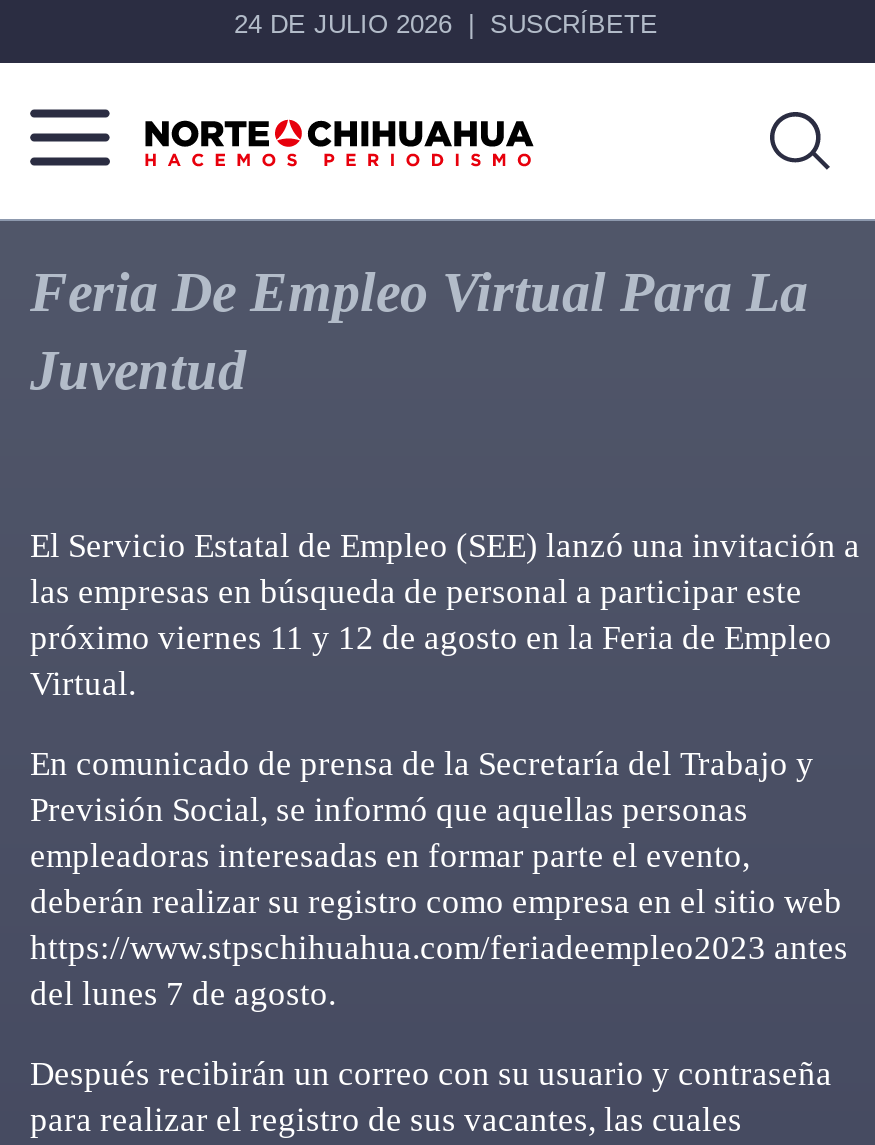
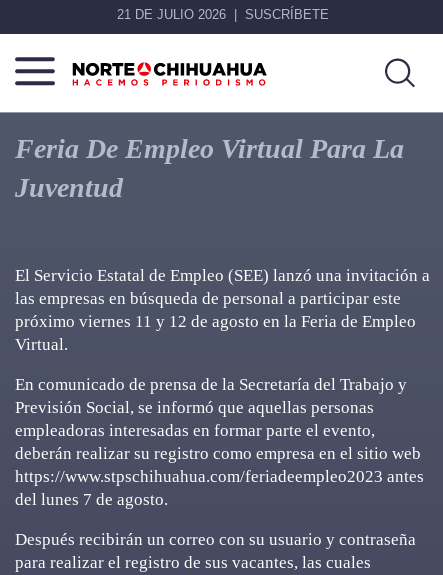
[234,9,658,39] 24 DE JULIO 2026 SUSCRÍBETE -> [117,7,329,22] 21 DE JULIO 2026 SUSCRÍBETE

